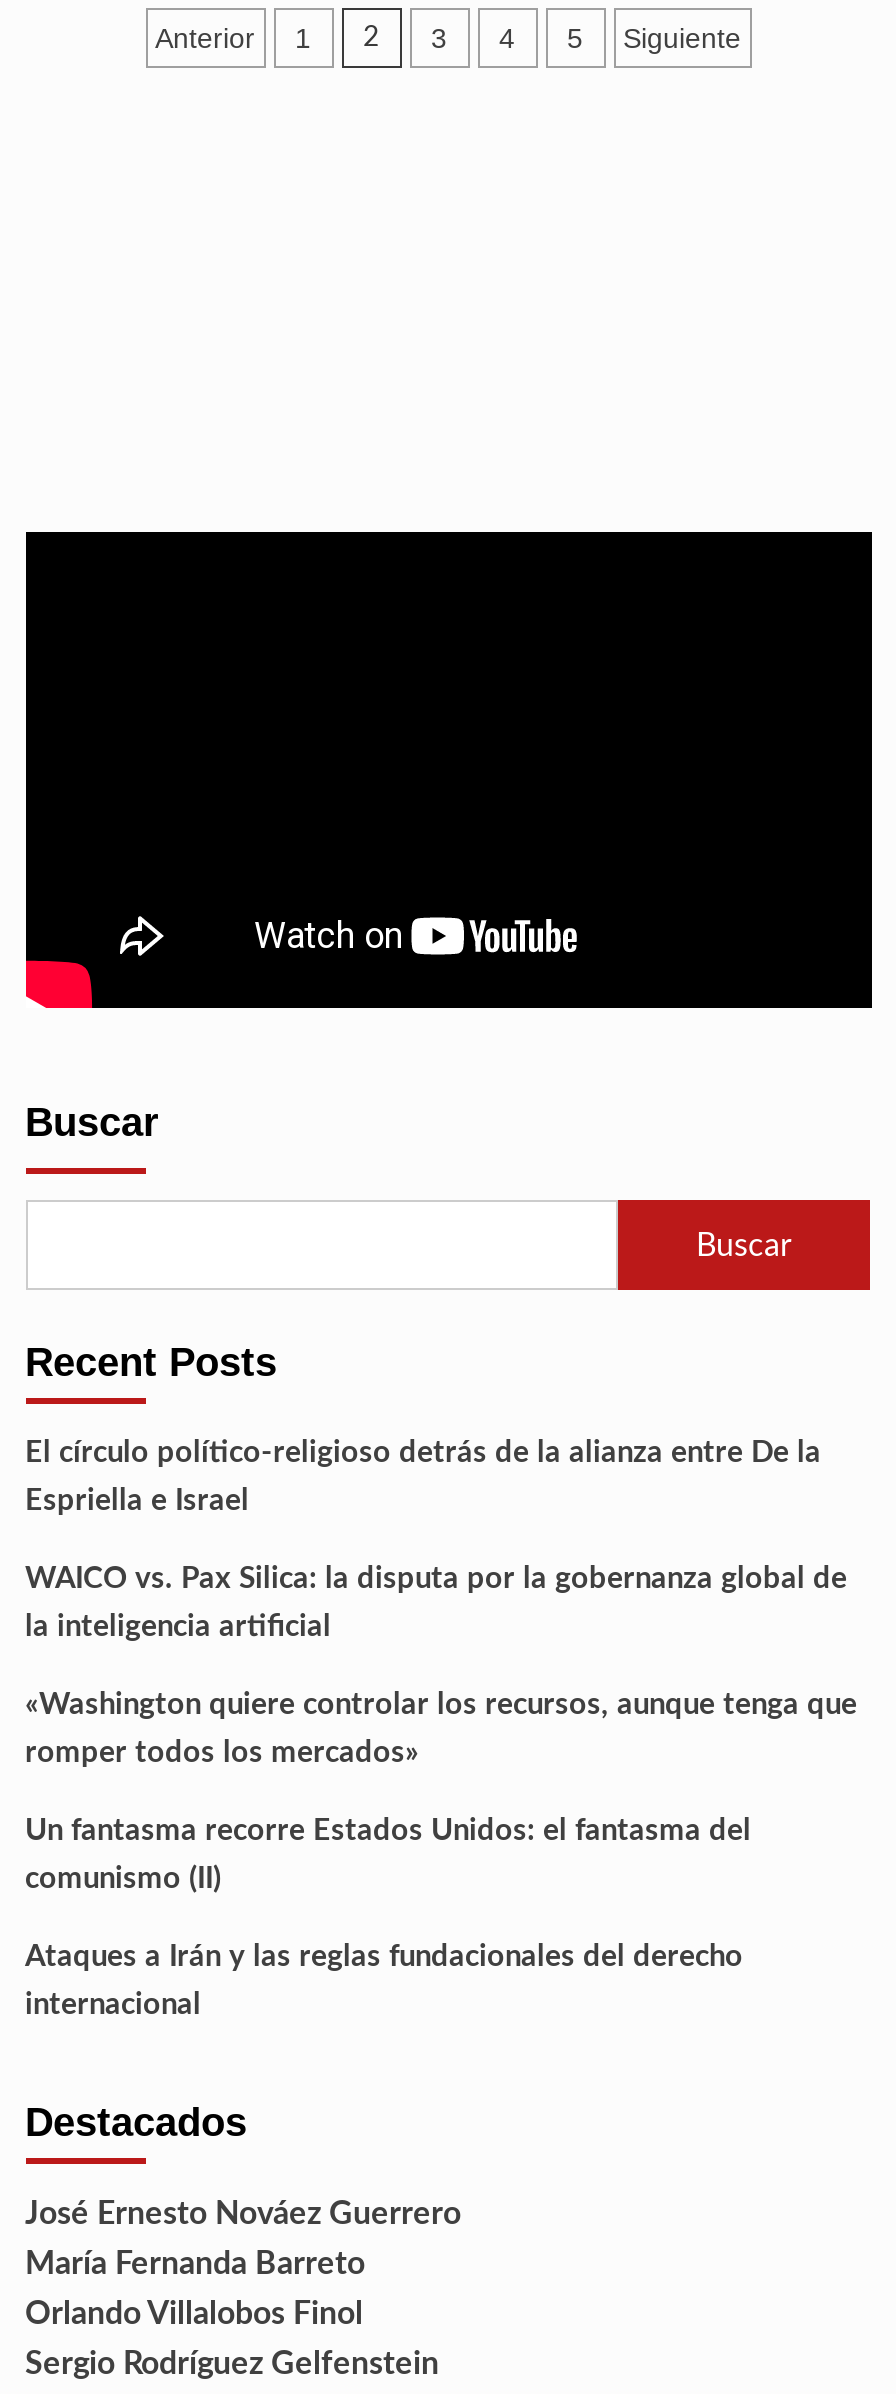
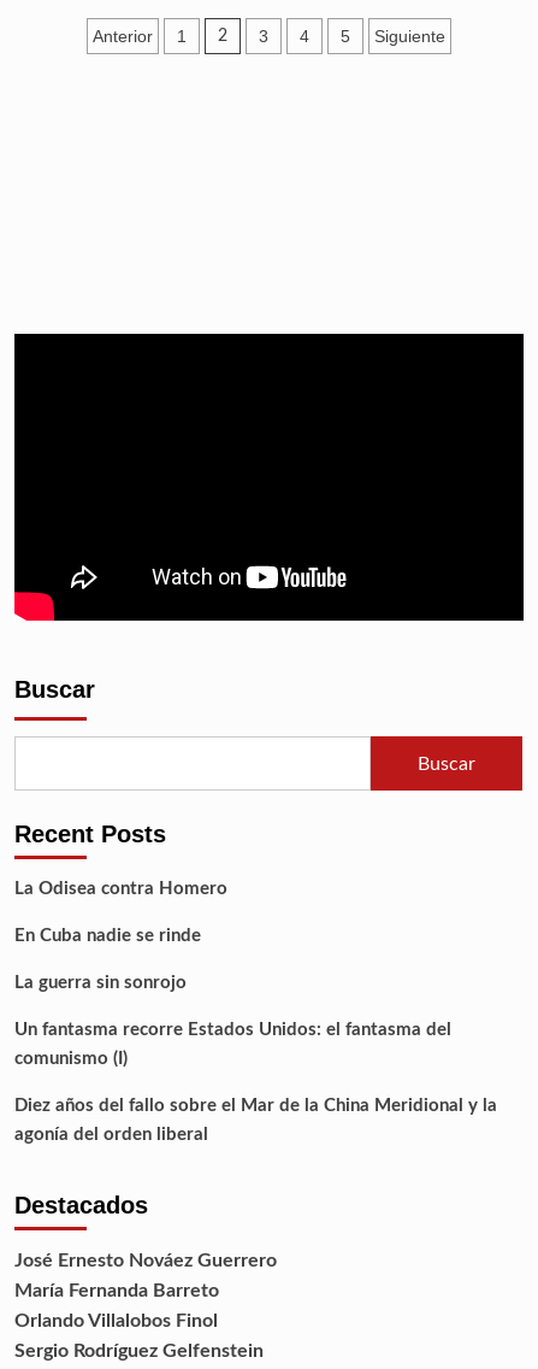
[25,1439,857,1769] El círculo político-religioso detrás de la alianza entre De la | Espriella e Israel | WAICO vs. Pax Silica: la disputa por la gobernanza global de | la inteligencia artificial | «Washington quiere controlar los recursos, aunque tenga que | romper todos los mercados» -> [14,880,227,992] La Odisea contra Homero | En Cuba nadie se rinde | La guerra sin sonrojo
[25,1865,221,1895] comunismo (II) -> [14,1050,127,1068] comunismo (I)
[25,1943,743,1973] Ataques a Irán y las reglas fundacionales del derecho -> [14,1097,496,1115] Diez años del fallo sobre el Mar de la China Meridional y la
[25,1991,201,2021] internacional -> [14,1126,208,1144] agonía del orden liberal

